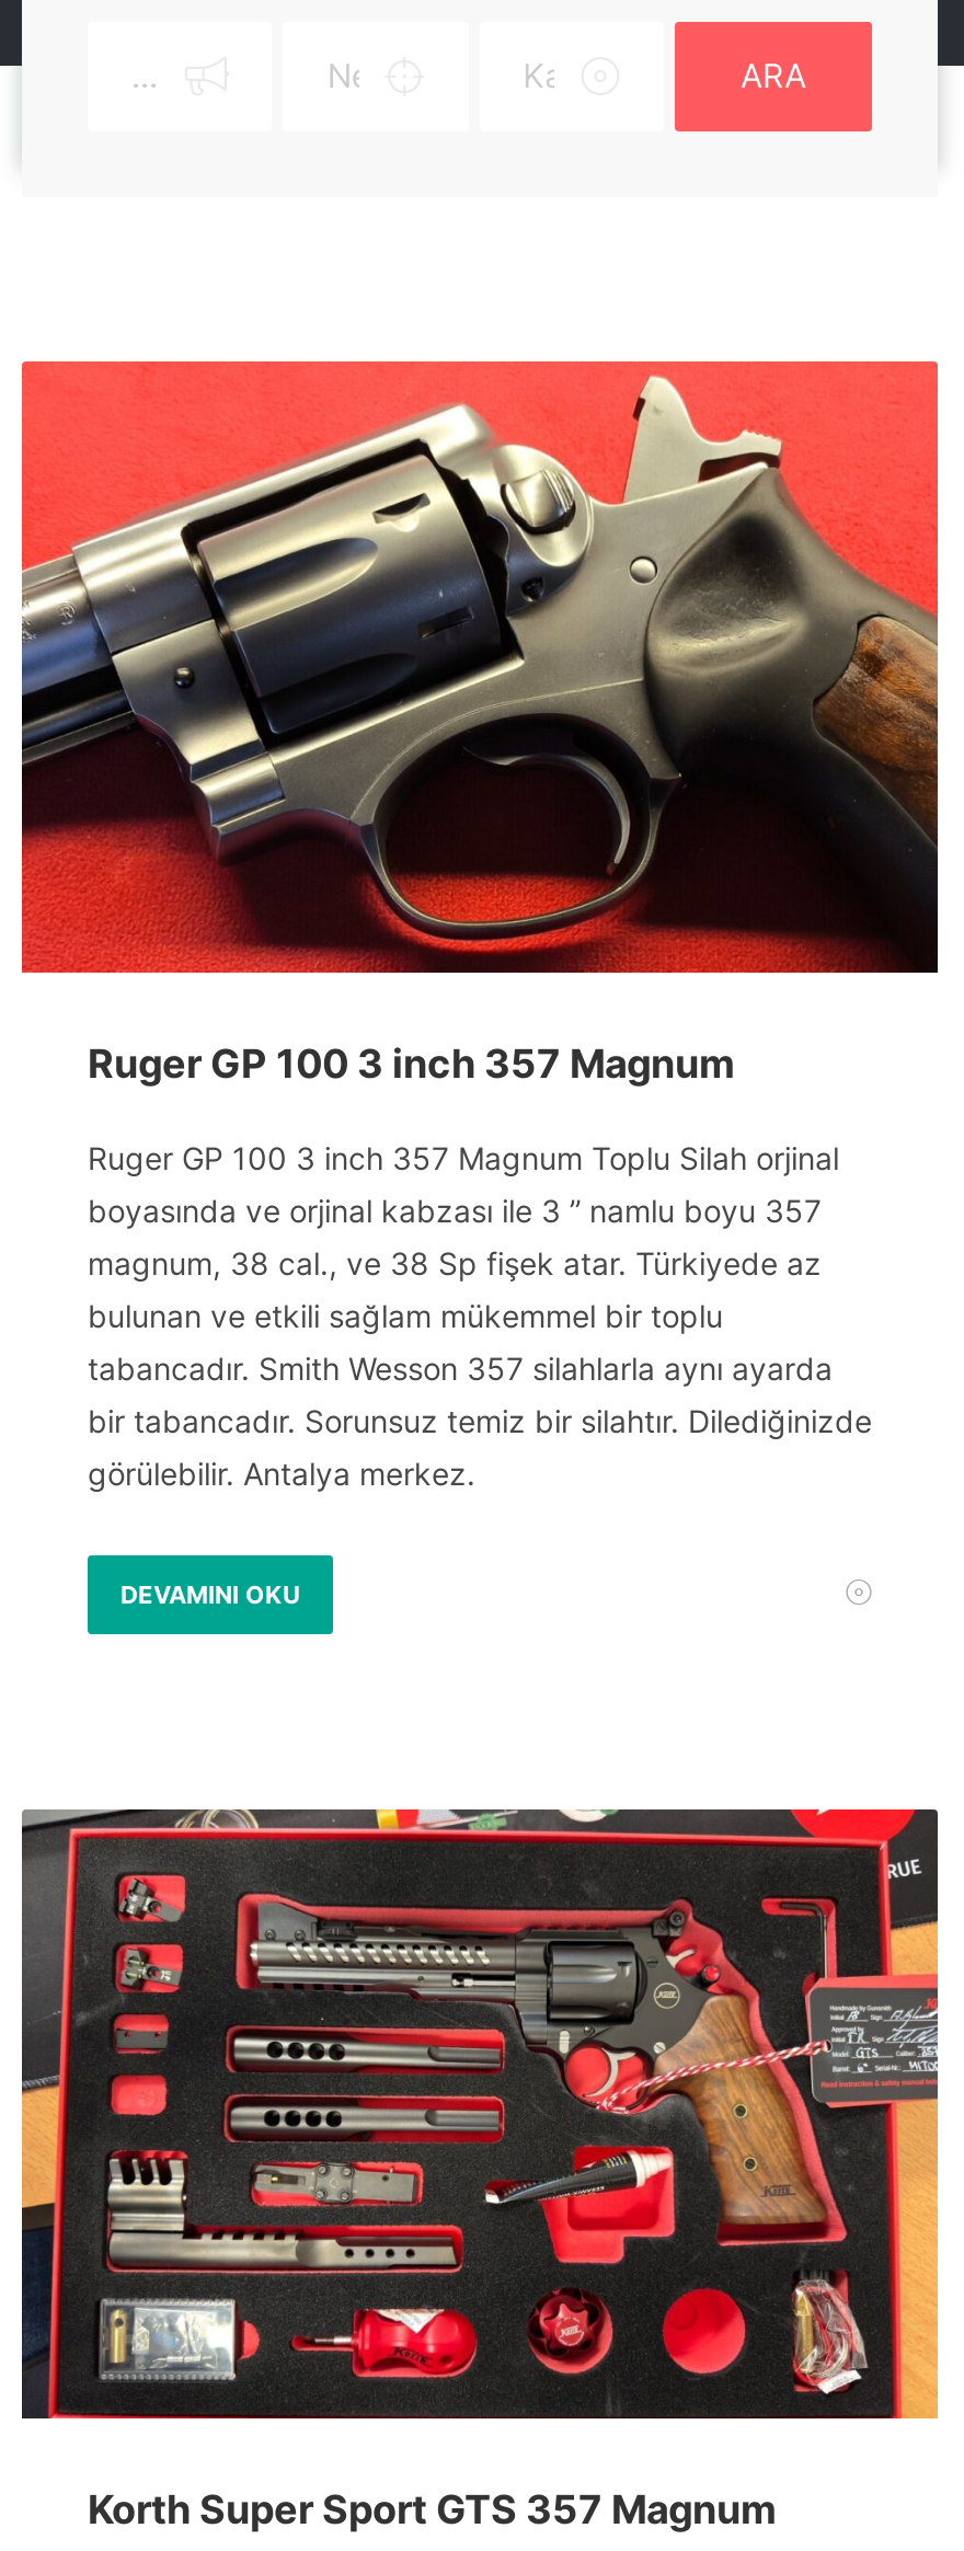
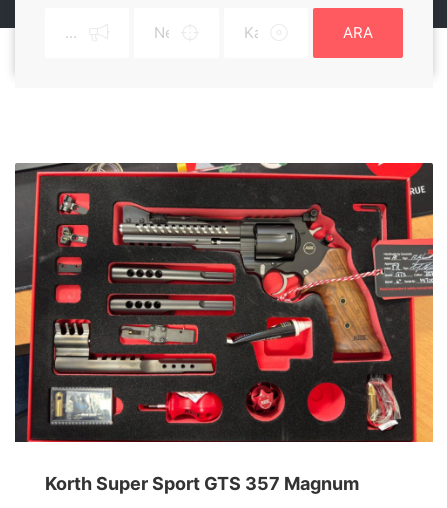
[20,359,940,1609] [image] | Ruger GP 100 3 inch 357 Magnum | Ruger GP 100 3 inch 357 Magnum Toplu Silah orjinal | boyasında ve orjinal kabzası ile 3 ” namlu boyu 357 | magnum, 38 cal., ve 38 Sp fişek atar. Türkiyede az | bulunan ve etkili sağlam mükemmel bir toplu | tabancadır. Smith Wesson 357 silahlarla aynı ayarda | bir tabancadır. Sorunsuz temiz bir silahtır. Dilediğinizde | görülebilir. Antalya merkez. | DEVAMINI OKU -> none

